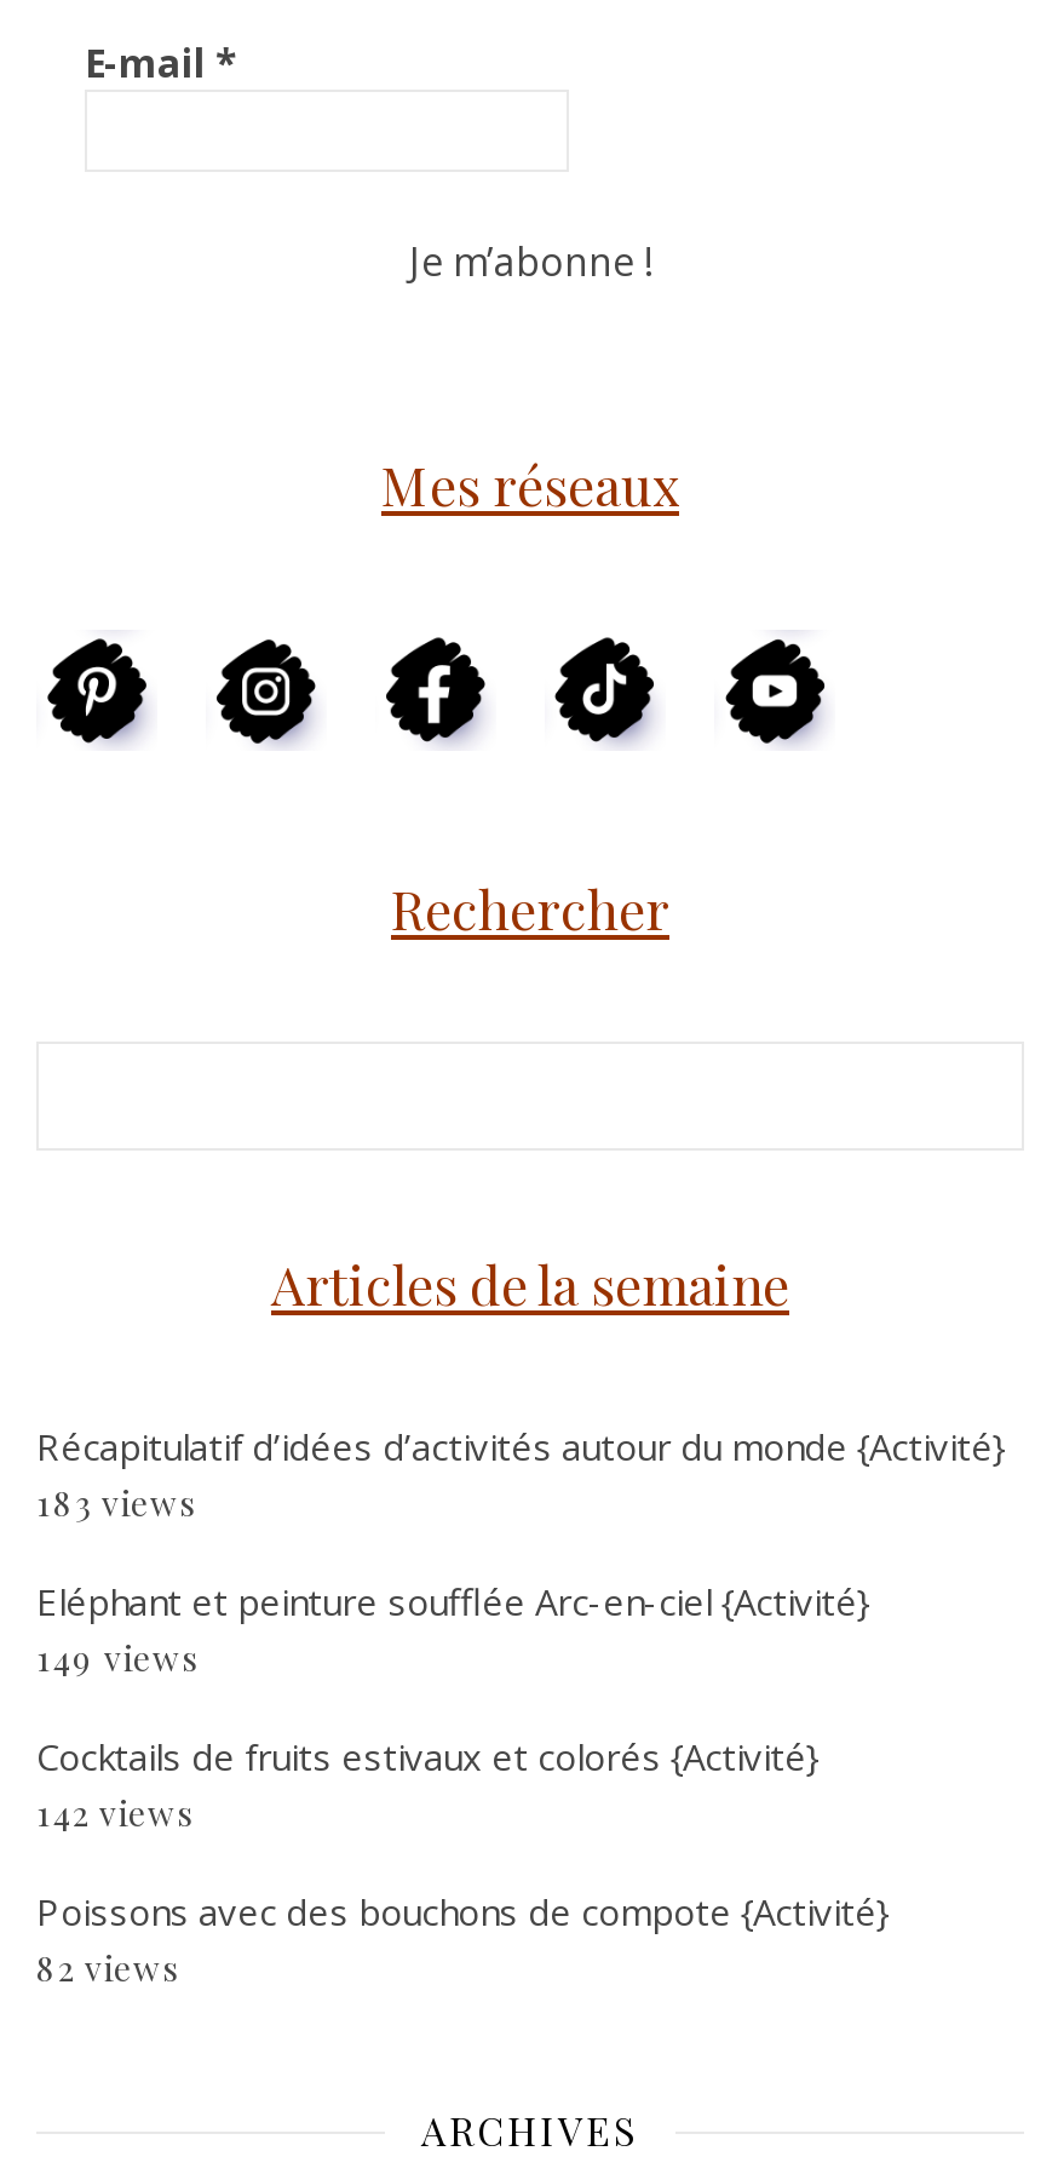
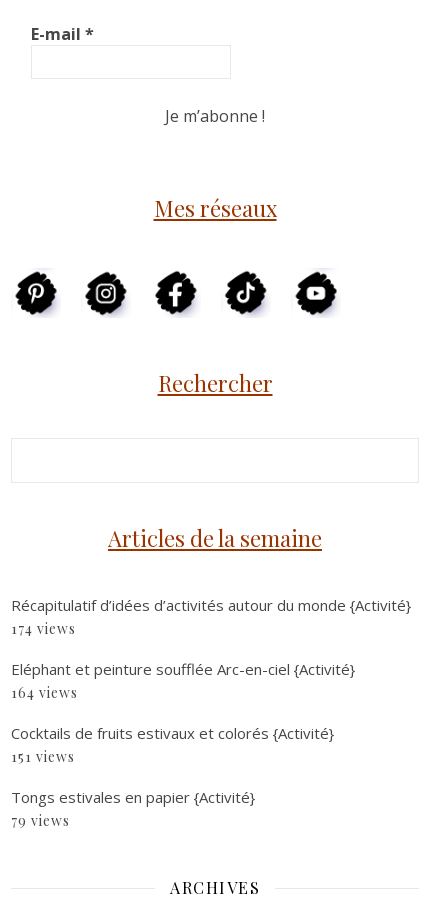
[36,1481,196,1527] 183 views -> [11,619,76,638] 174 views
[36,1636,199,1682] 149 views -> [11,683,78,702] 164 views
[36,1791,194,1837] 142 views -> [11,747,75,766] 151 views
[36,1888,889,1992] Poissons avec des bouchons de compote {Activité} | 82 views -> [11,787,255,830] Tongs estivales en papier {Activité} | 79 views

